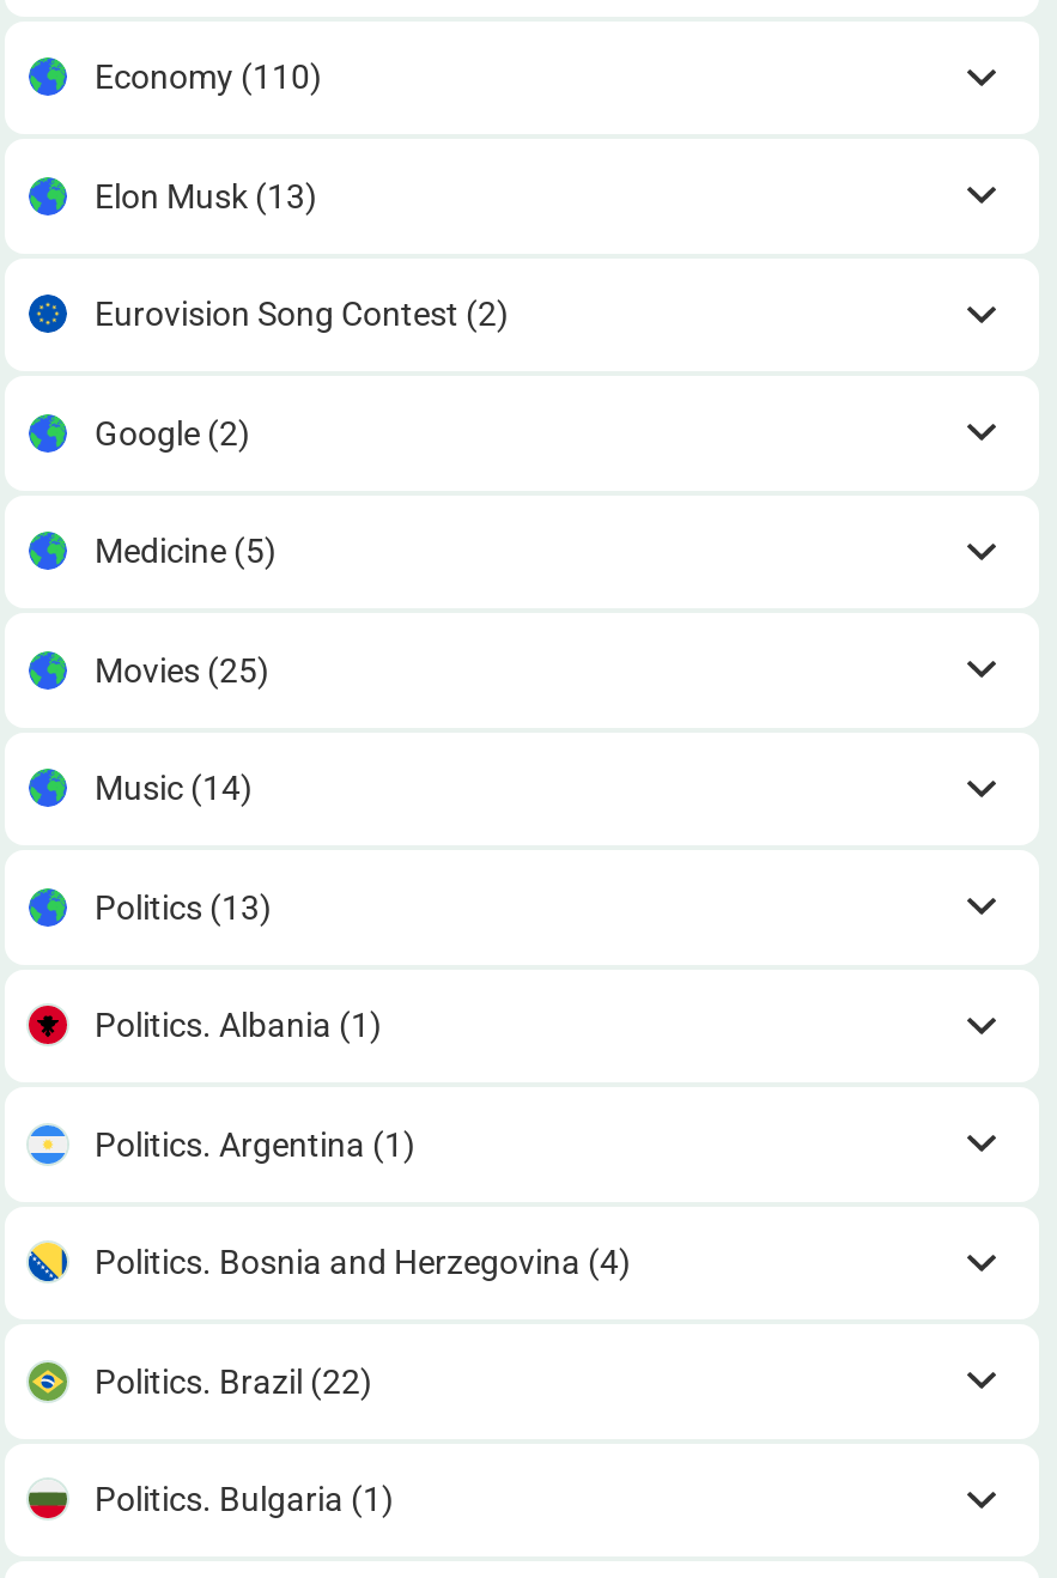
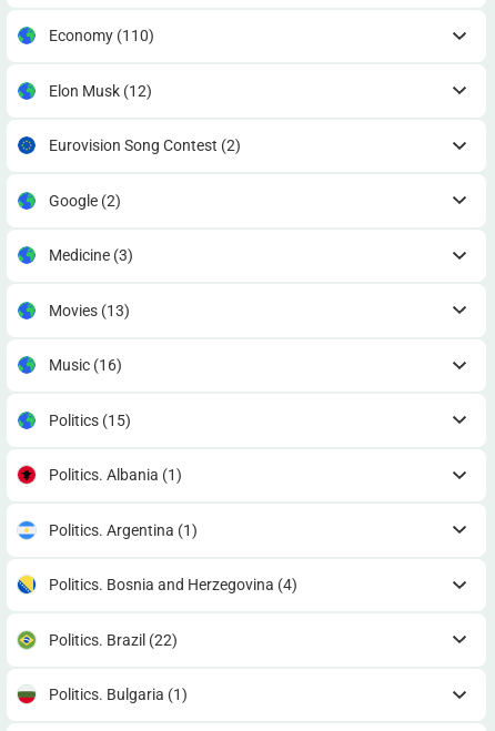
[95,177,317,215] Elon Musk (13) -> [48,82,151,100] Elon Musk (12)
[95,532,277,570] Medicine (5) -> [48,246,133,264] Medicine (3)
[95,651,269,689] Movies (25) -> [48,301,129,319] Movies (13)
[95,769,253,807] Music (14) -> [48,356,122,374] Music (16)
[95,888,272,926] Politics (13) -> [48,411,130,429] Politics (15)

